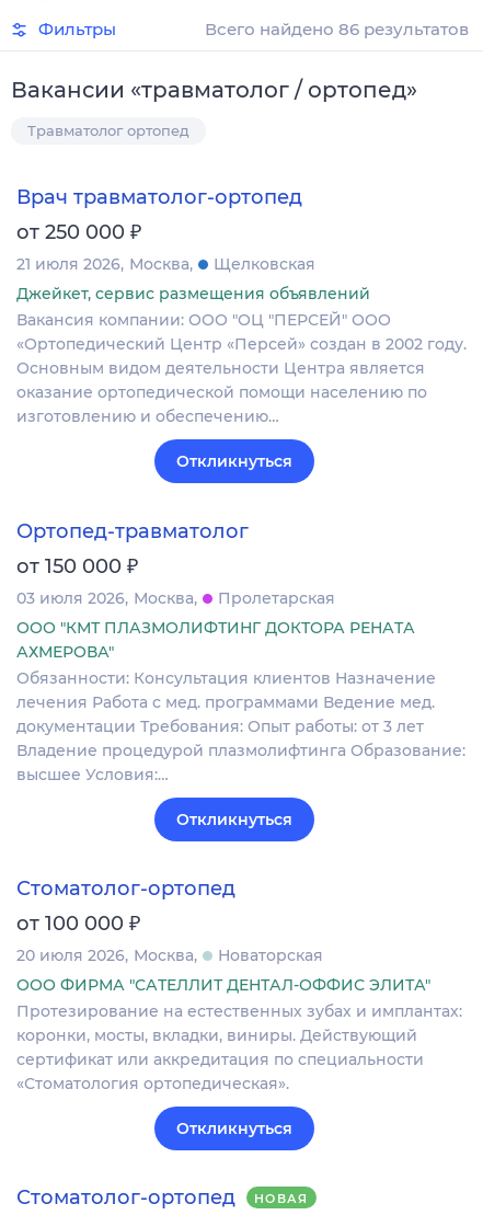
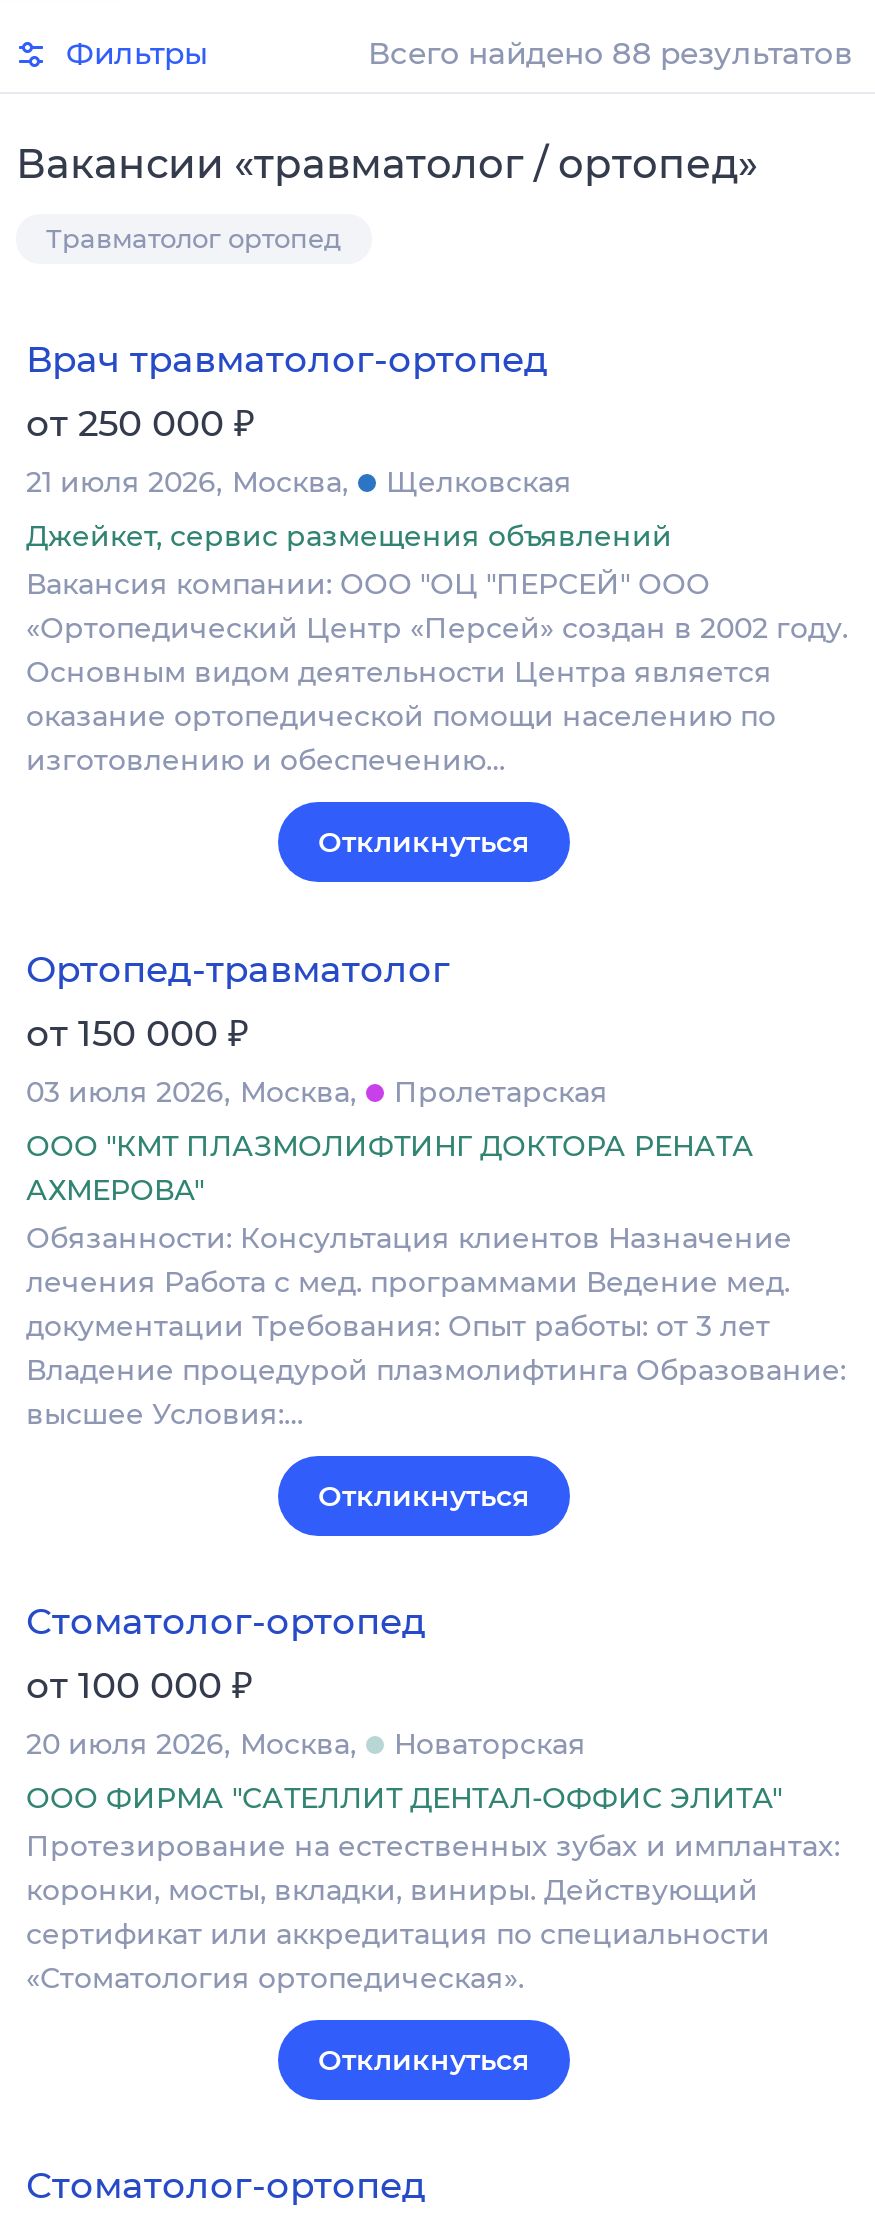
[205,19,469,39] Всего найдено 86 результатов -> [368,34,852,72] Всего найдено 88 результатов
[254,1190,308,1206] НОВАЯ -> none

